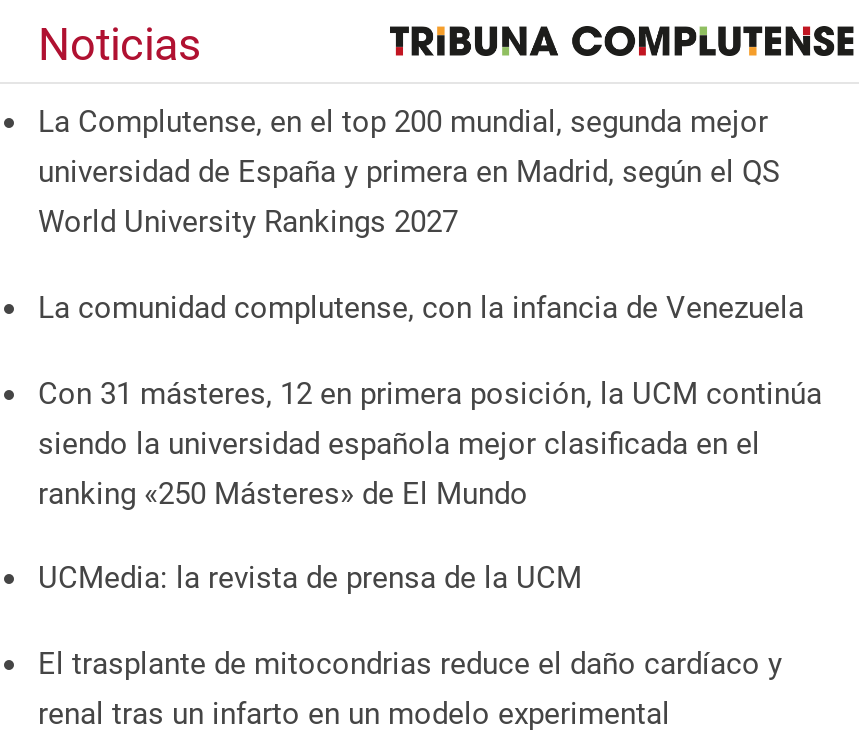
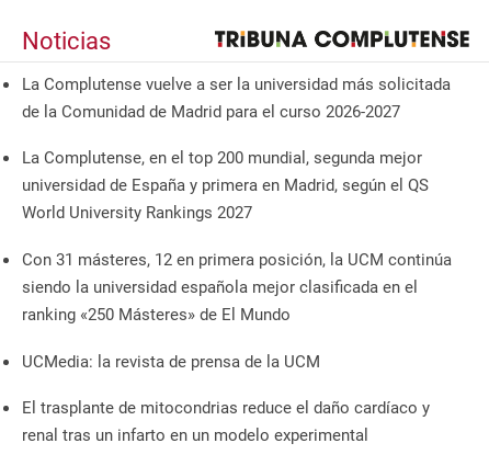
none -> [22,74,451,121] La Complutense vuelve a ser la universidad más solicitada | de la Comunidad de Madrid para el curso 2026-2027
moved [38,105,780,241] -> [22,148,429,223]: La Complutense, en el top 200 mundial, segunda mejor | universidad de España y primera en Madrid, según el QS | World University Rankings 2027
[38,290,804,326] La comunidad complutense, con la infancia de Venezuela -> none

